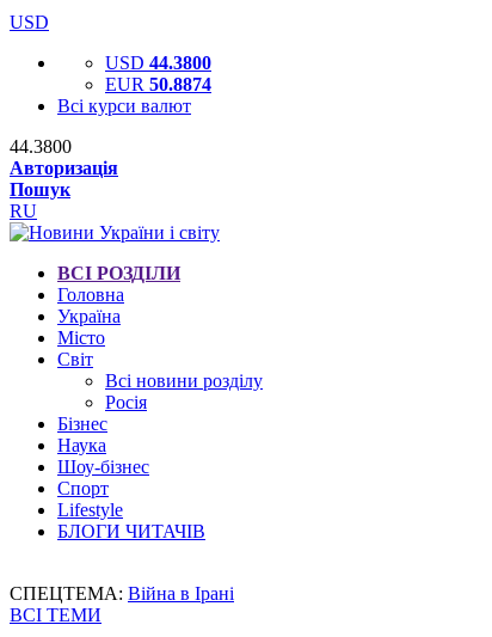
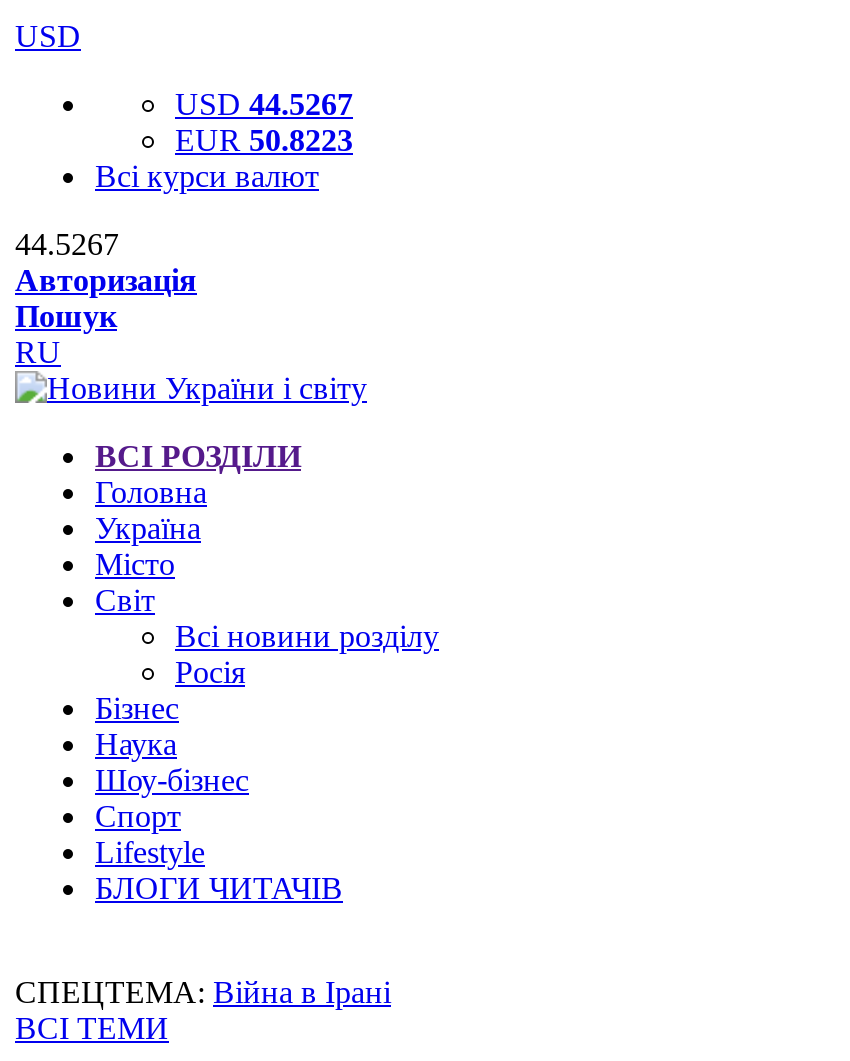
[105,53,211,73] USD 44.3800 -> [175,87,353,121] USD 44.5267
[105,74,211,94] EUR 50.8874 -> [175,123,353,157] EUR 50.8223
[10,136,72,157] 44.3800 -> [15,227,119,261] 44.5267

